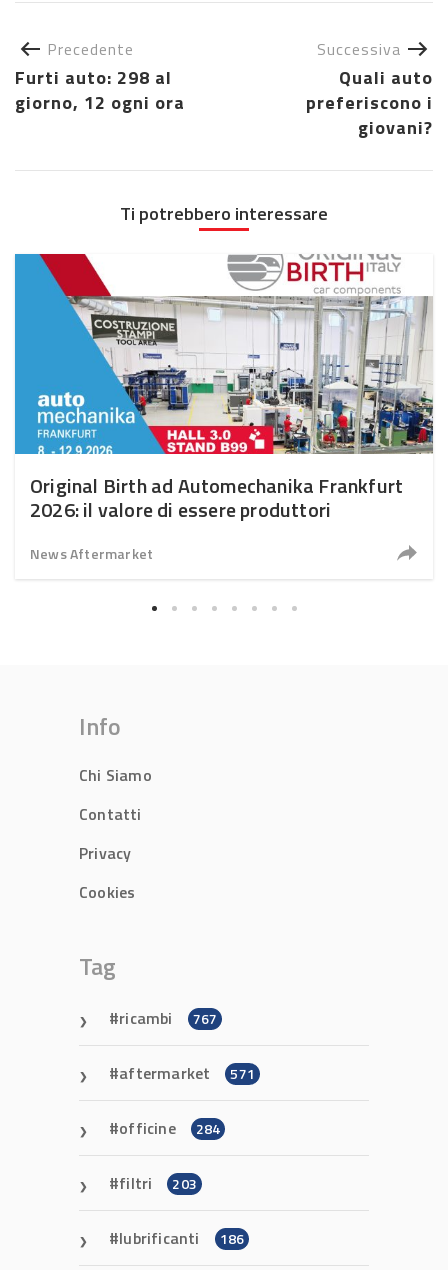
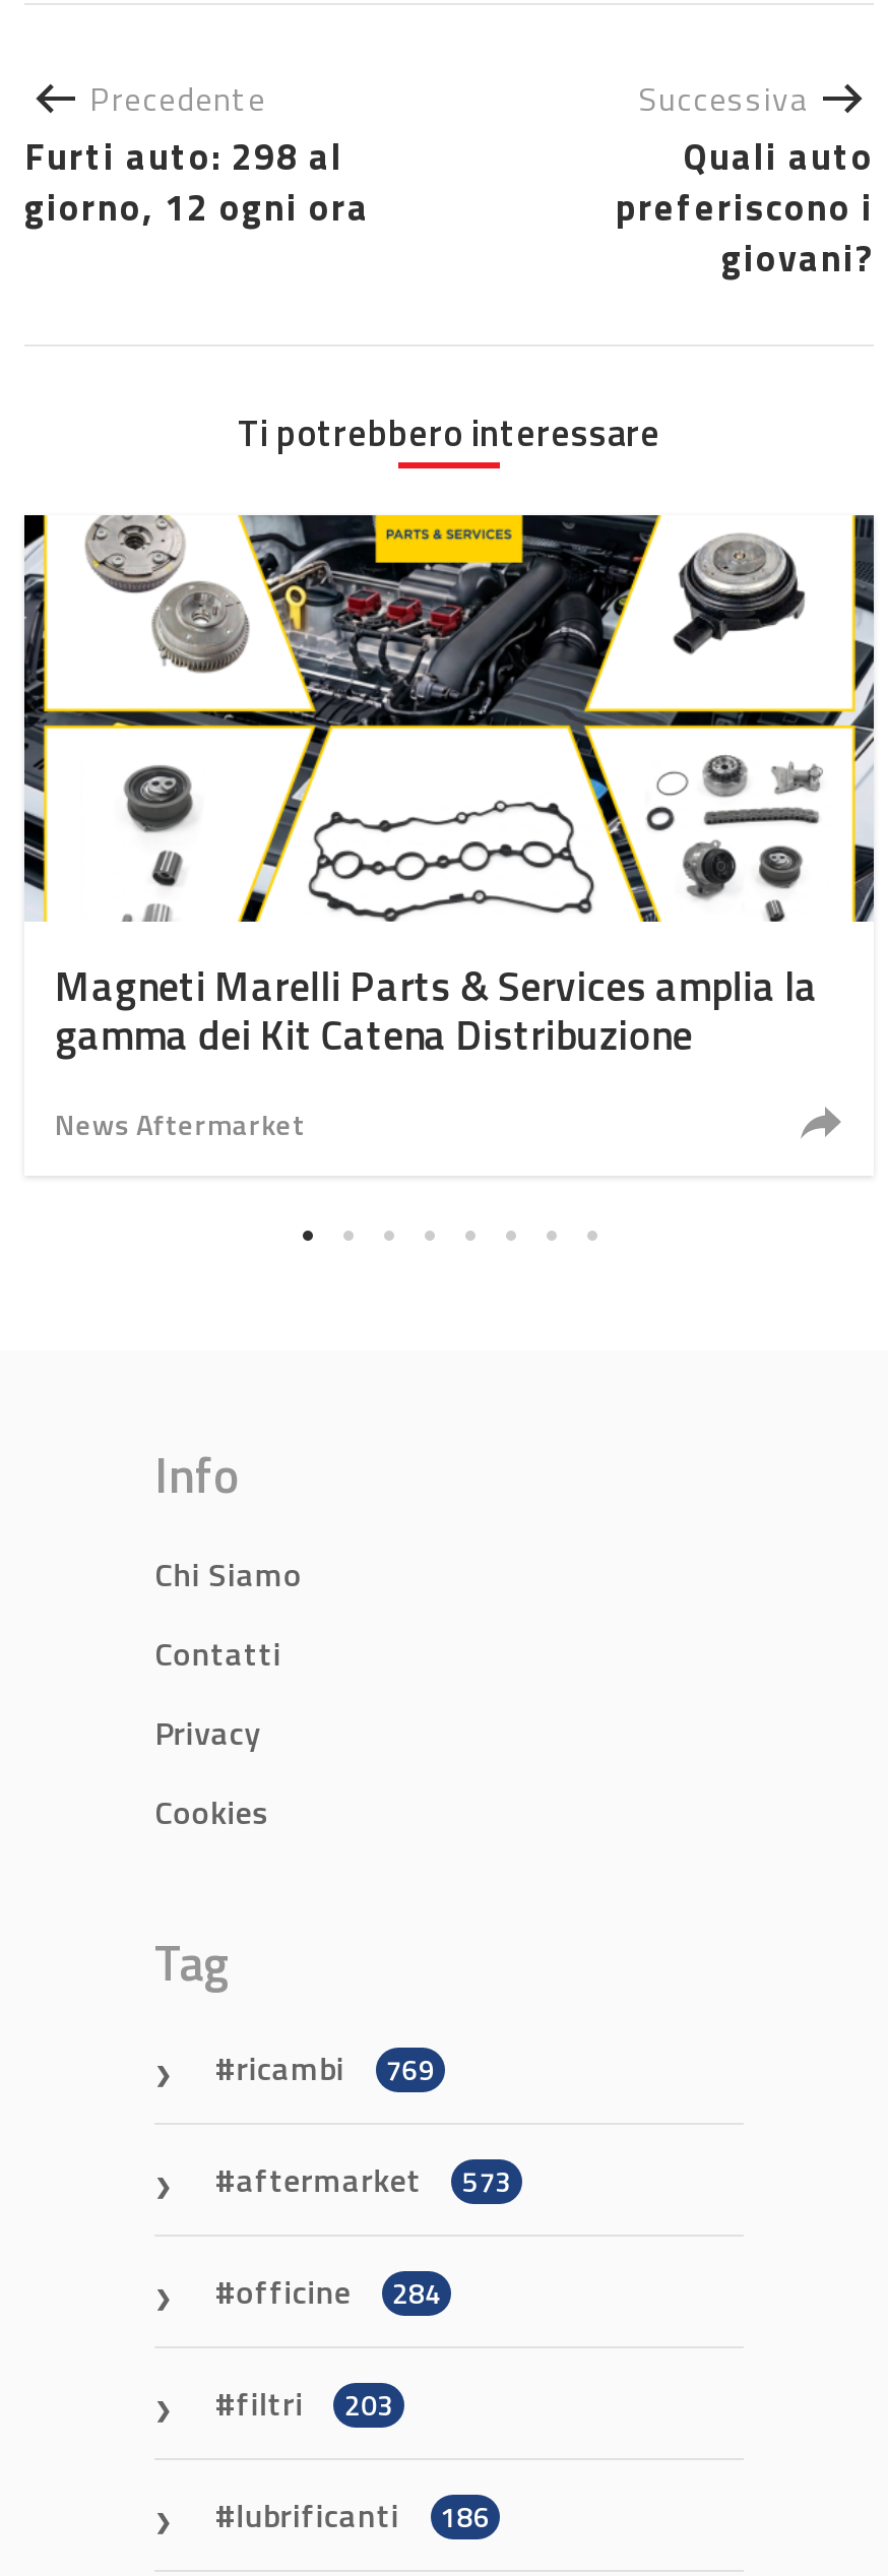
[14,253,434,525] [image] | Original Birth ad Automechanika Frankfurt | 2026: il valore di essere produttori -> [22,513,876,1066] [image] | Magneti Marelli Parts & Services amplia la | gamma dei Kit Catena Distribuzione
[119,1006,217,1030] ricambi 767 -> [236,2044,435,2092] ricambi 769
[119,1061,255,1085] aftermarket 571 -> [236,2155,512,2204] aftermarket 573

